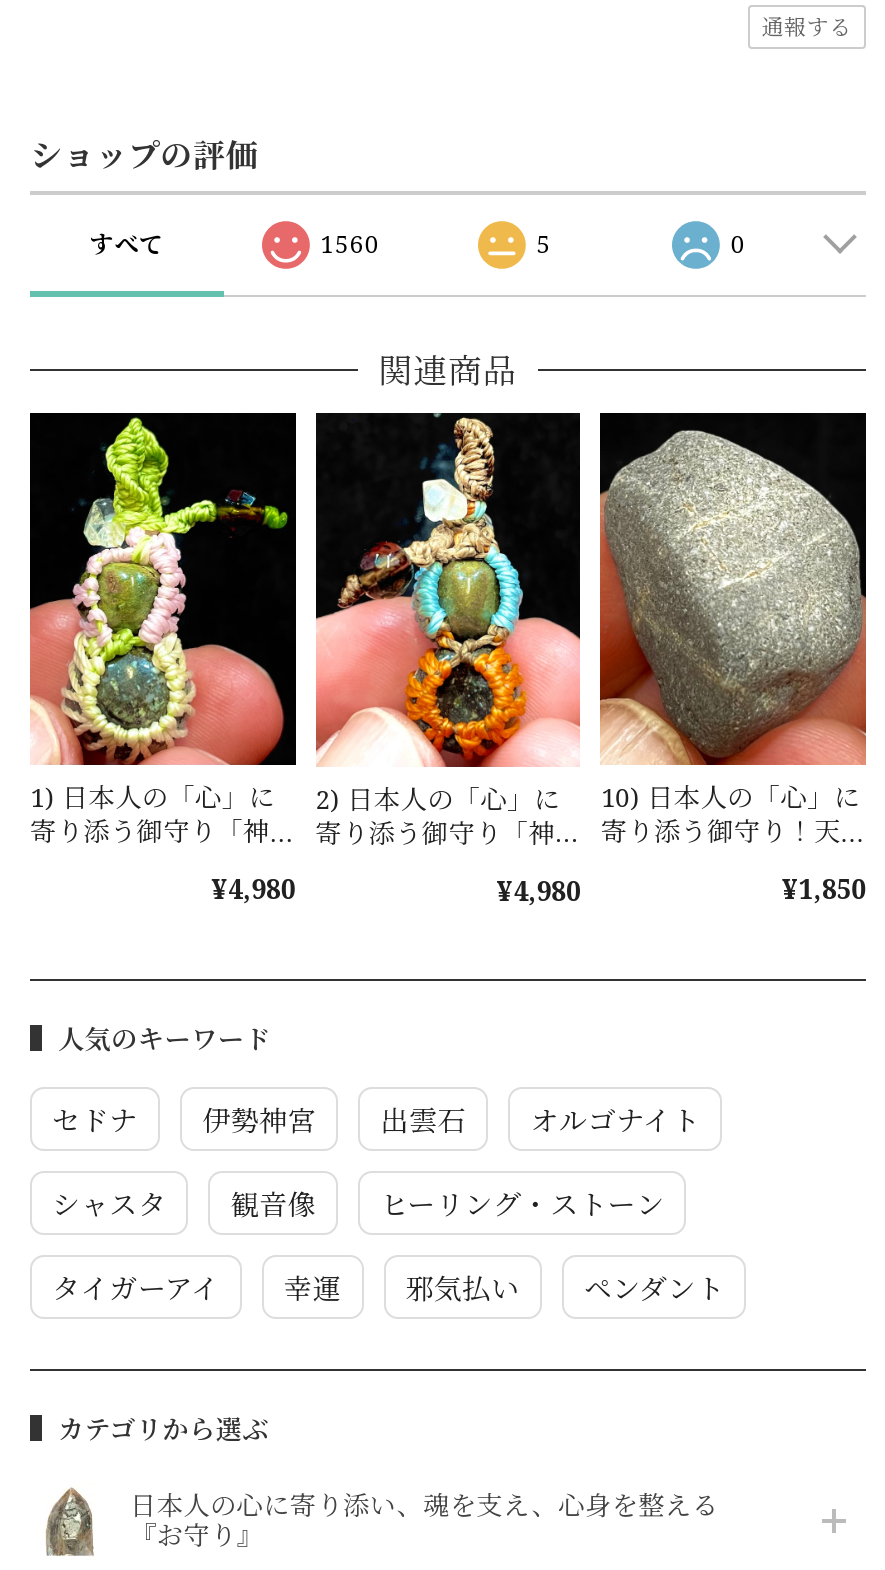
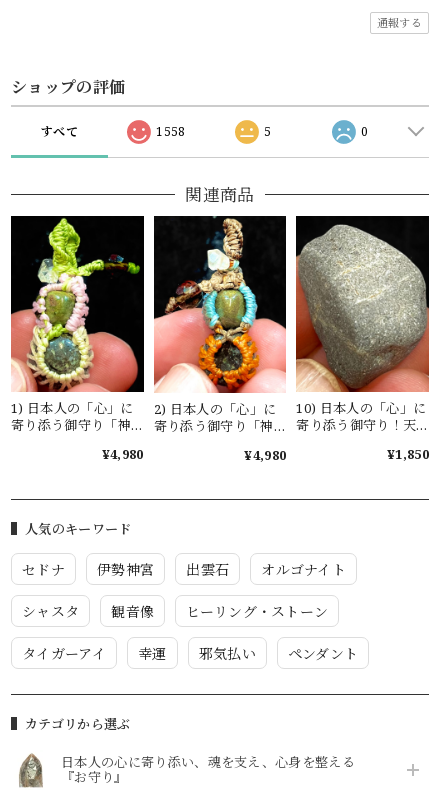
[321,226,379,260] 1560 -> [156,123,186,140] 1558

